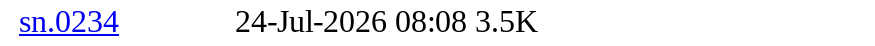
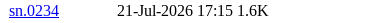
[235,5,539,39] 24-Jul-2026 08:08 3.5K -> [117,2,269,19] 21-Jul-2026 17:15 1.6K

